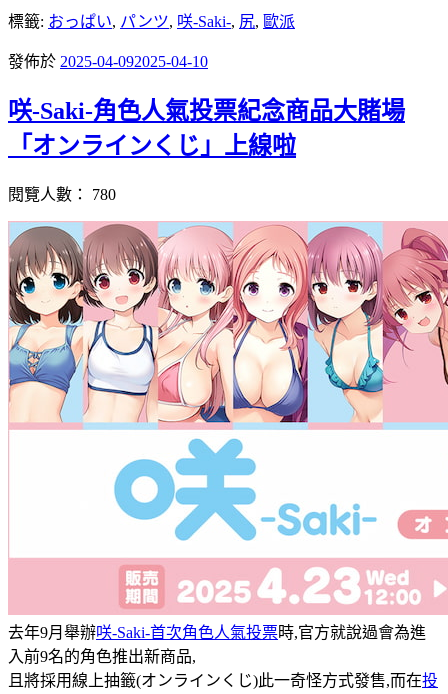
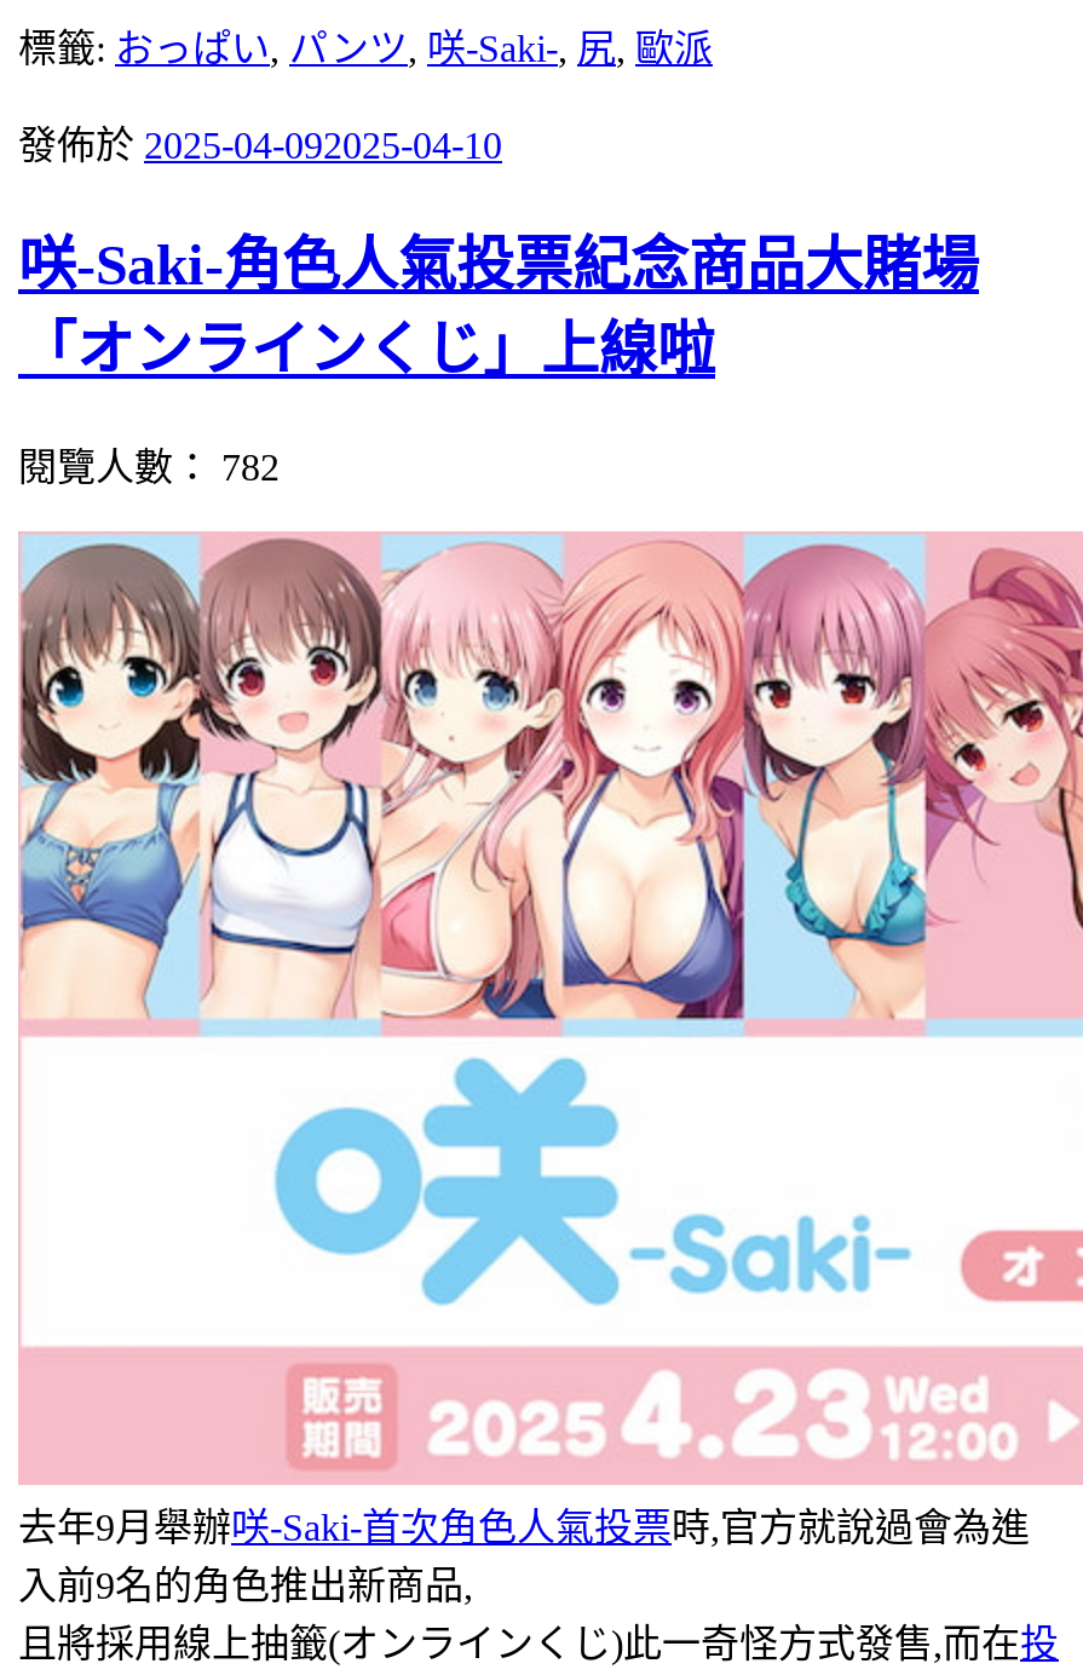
[8,186,116,203] 閱覽人數： 780 -> [18,447,280,488] 閱覽人數： 782

